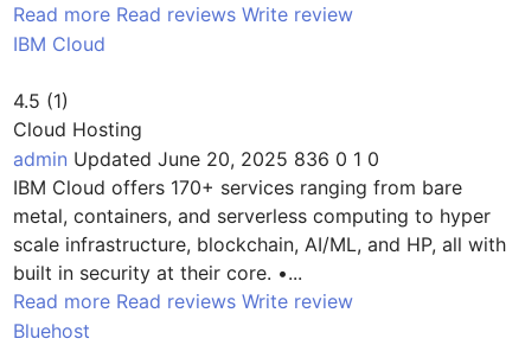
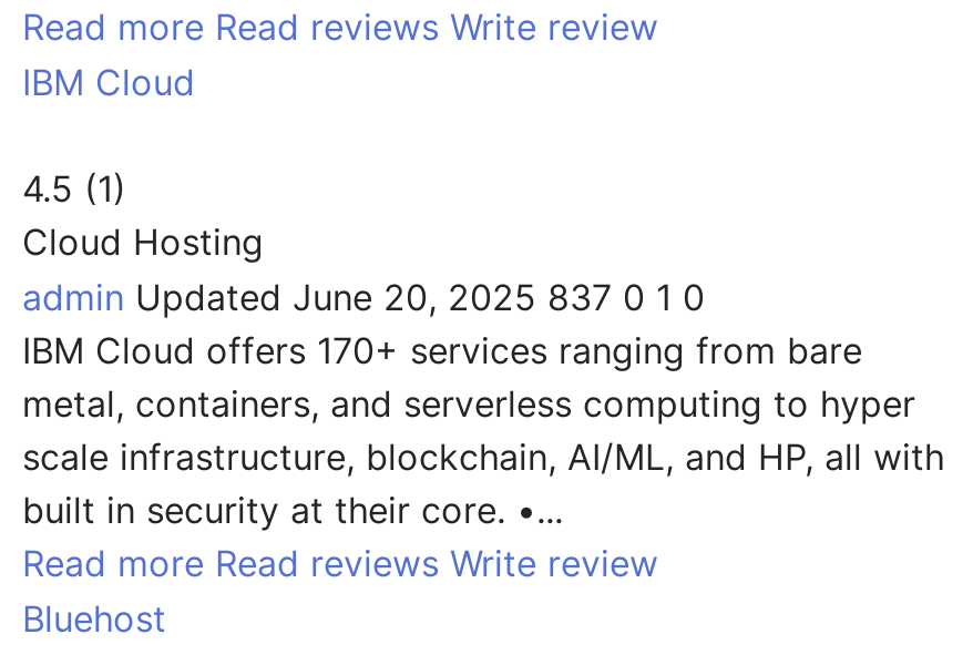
[13,147,379,171] admin Updated June 20, 2025 836 0 1 0 -> [22,275,705,319] admin Updated June 20, 2025 837 0 1 0

